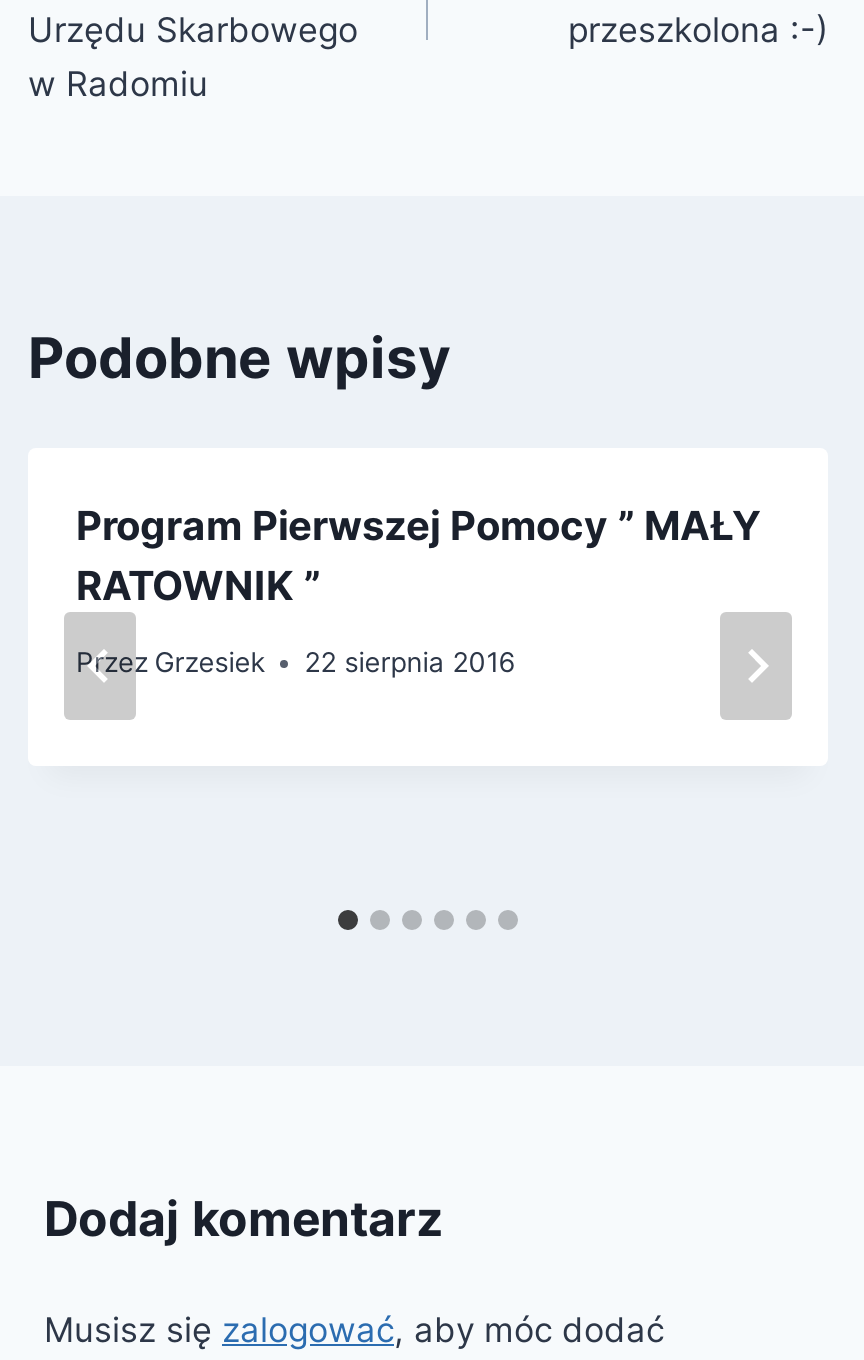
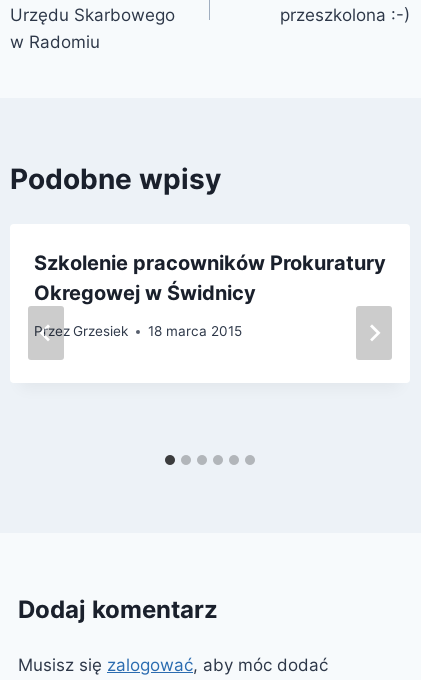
[76,501,760,609] Program Pierwszej Pomocy ” MAŁY | RATOWNIK ” -> [34,250,386,304] Szkolenie pracowników Prokuratury | Okregowej w Świdnicy
[76,646,514,678] Przez Grzesiek 22 sierpnia 2016 -> [34,323,242,339] Przez Grzesiek 18 marca 2015

